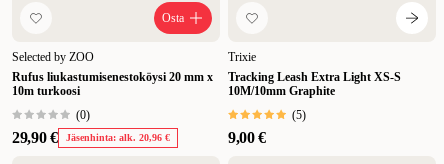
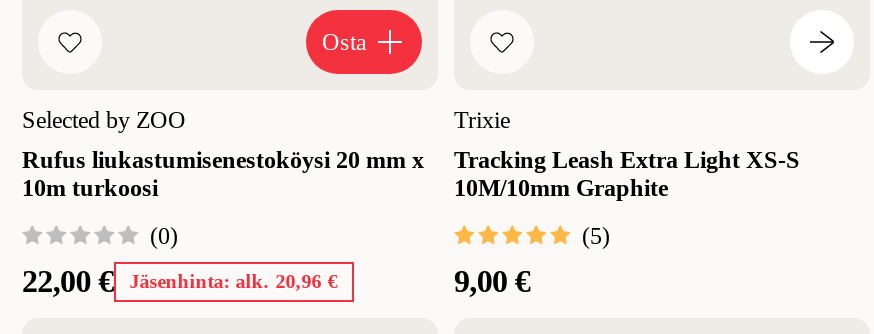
[12,129,170,146] 29,90 € Jäsenhinta: alk. 20,96 € -> [22,265,338,299] 22,00 € Jäsenhinta: alk. 20,96 €

